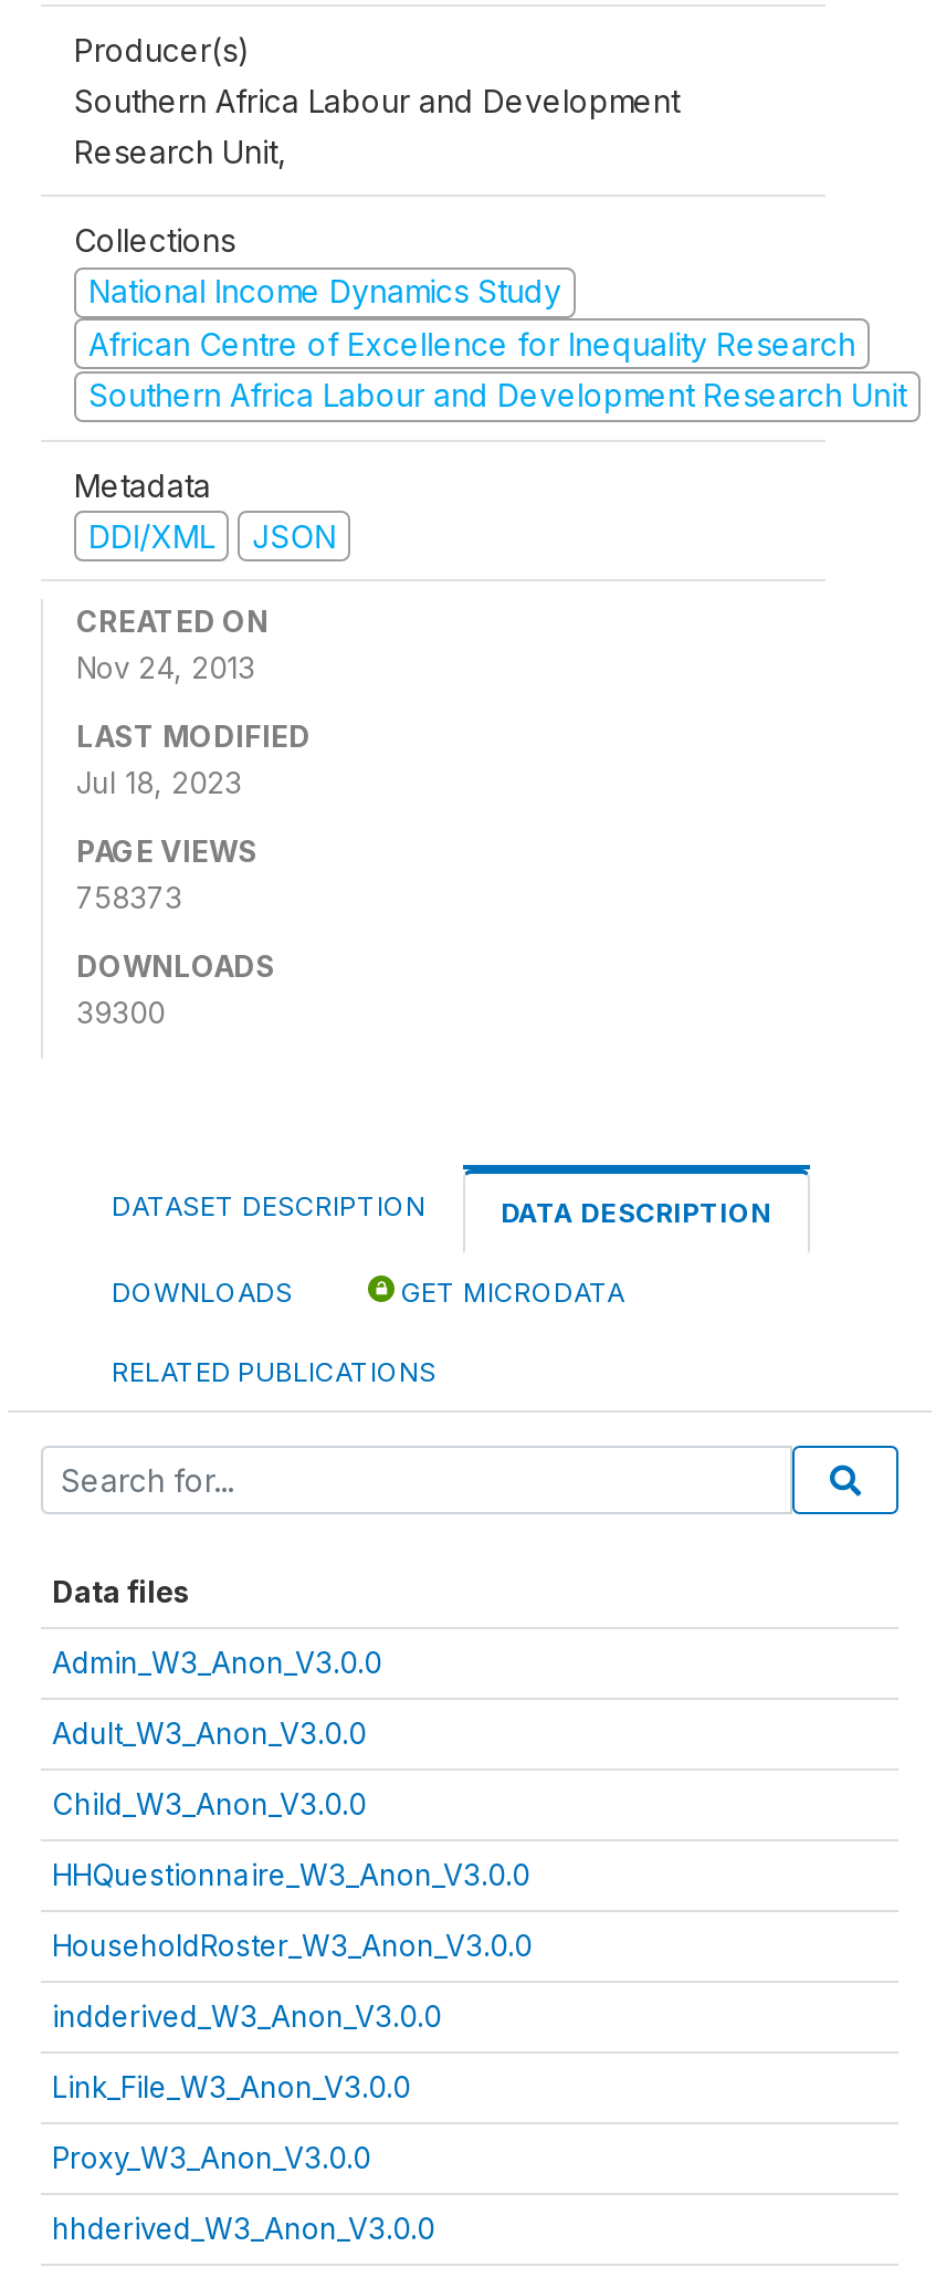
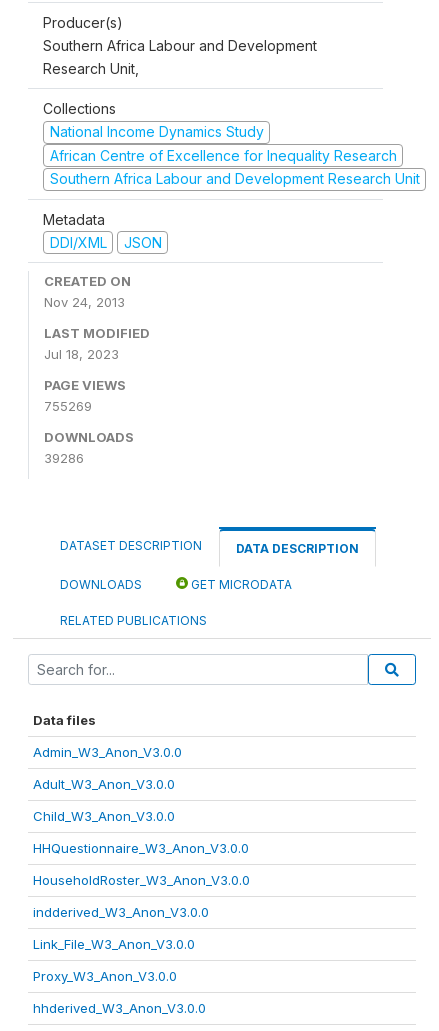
[76,880,182,915] 758373 -> [44,398,92,414] 755269
[76,995,165,1030] 39300 -> [44,450,84,466] 39286

